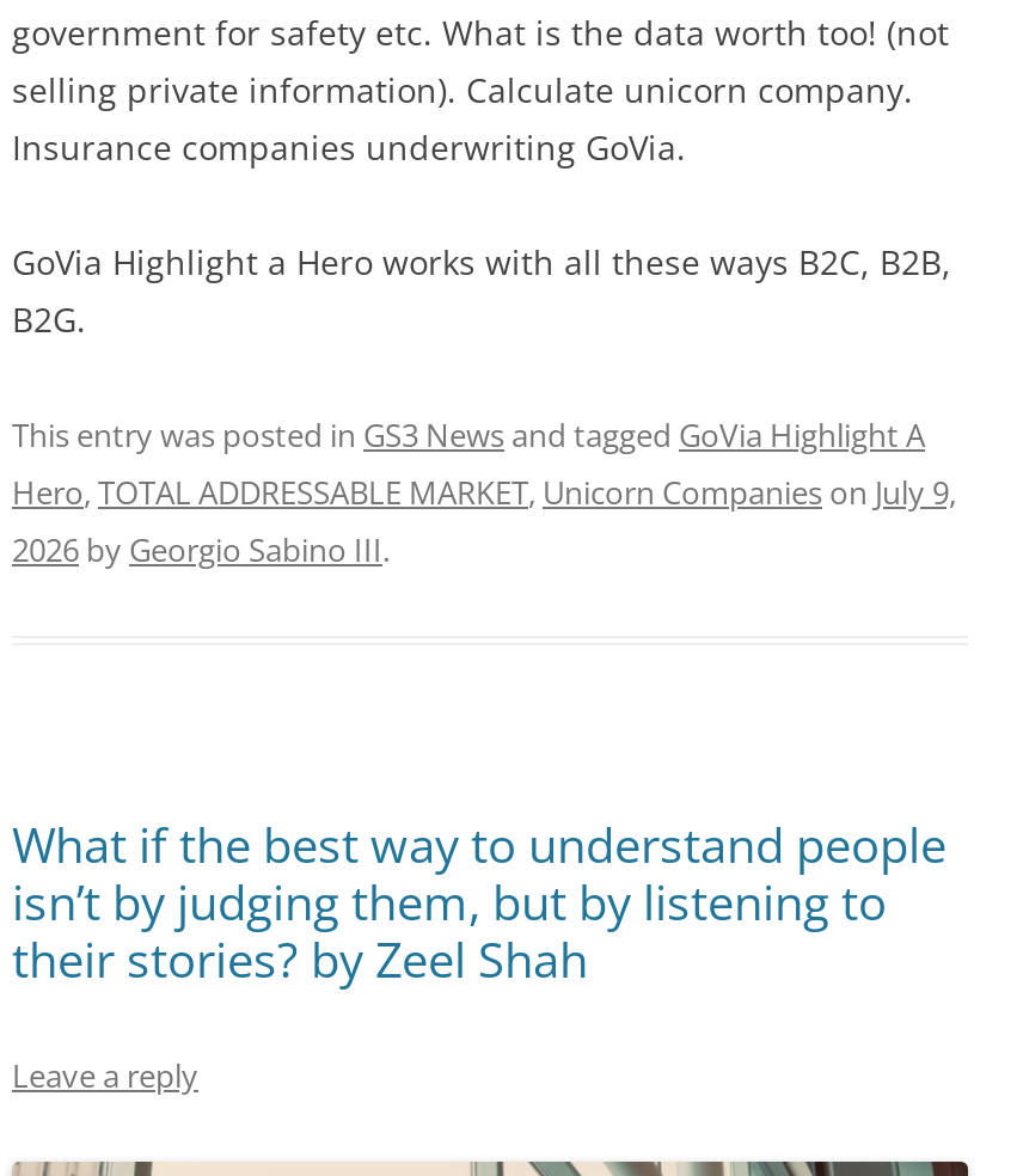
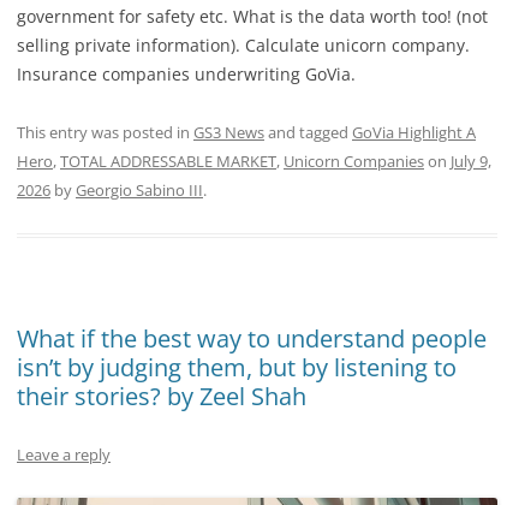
[12,239,951,342] GoVia Highlight a Hero works with all these ways B2C, B2B, | B2G. -> none

